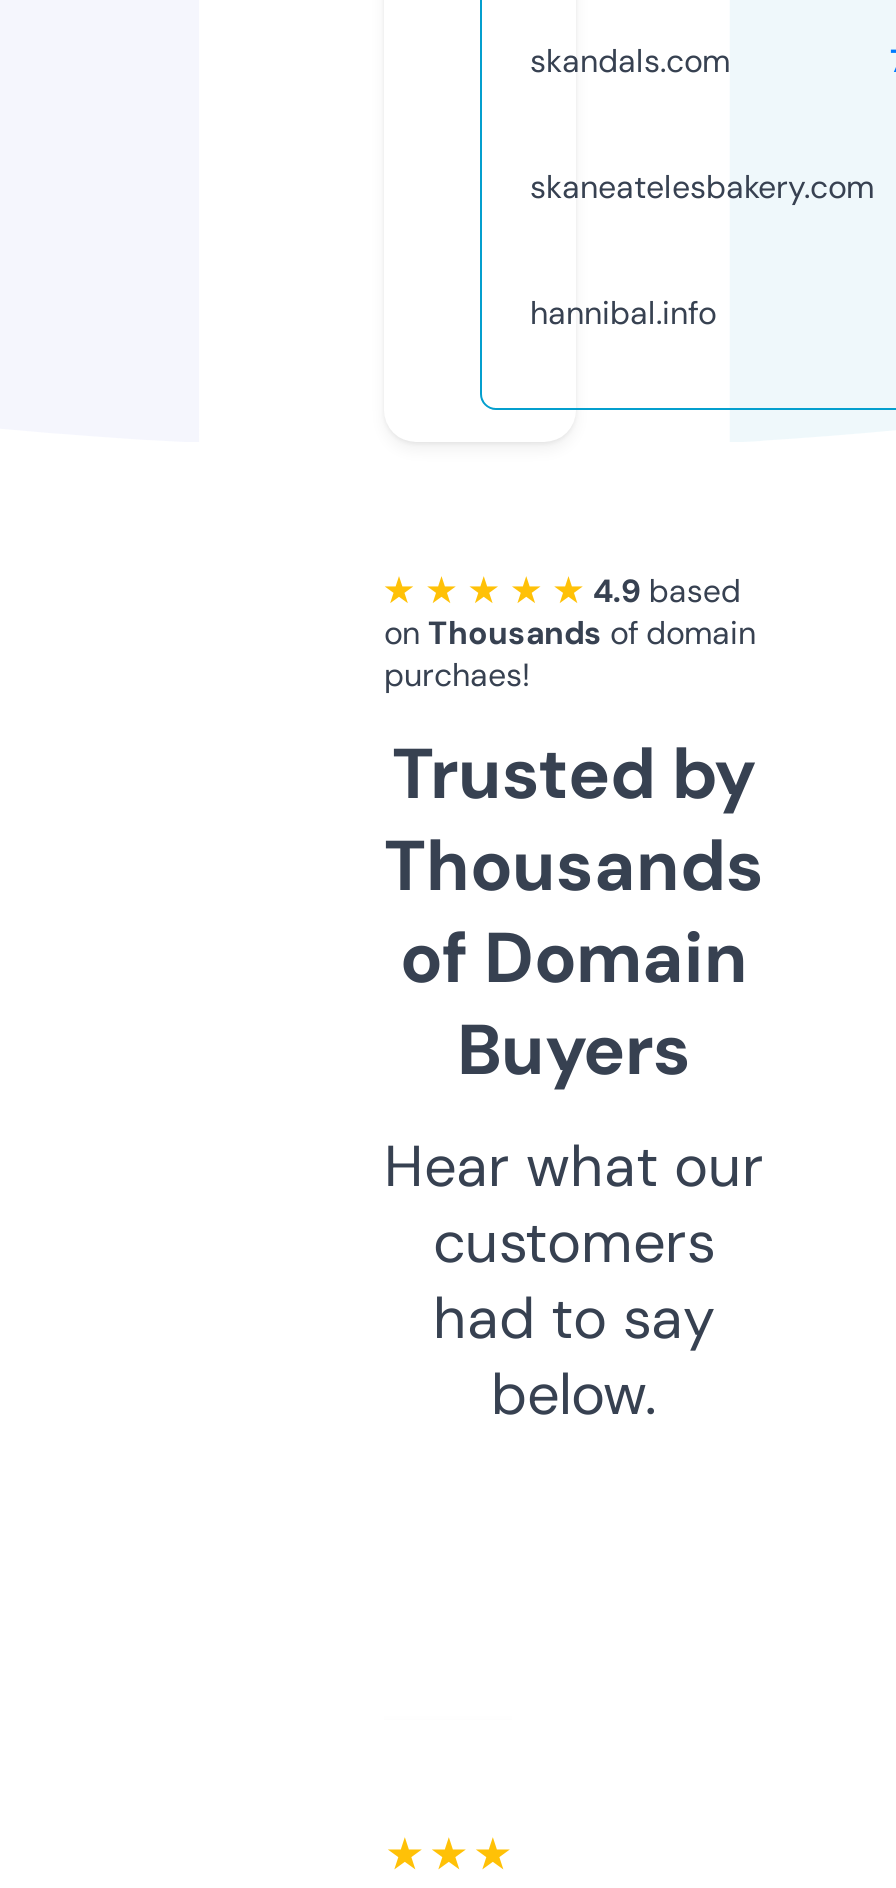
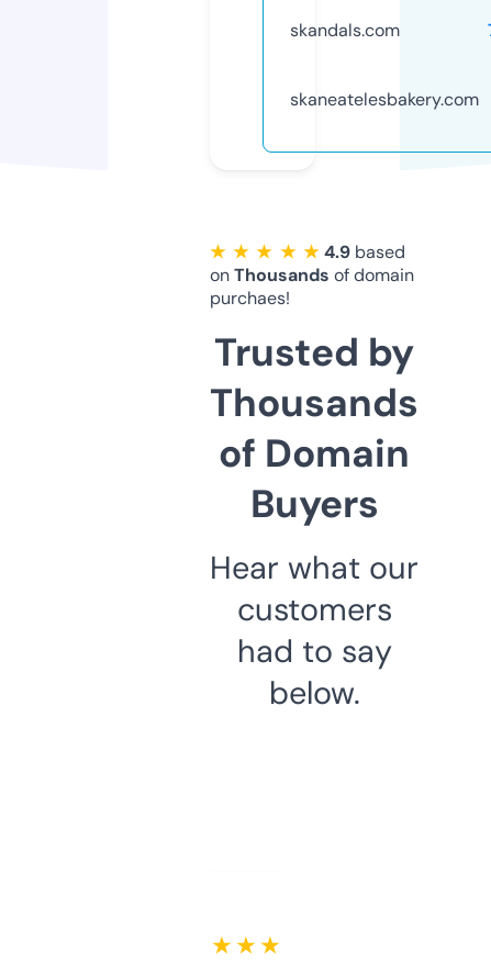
[530,292,716,334] hannibal.info -> none

